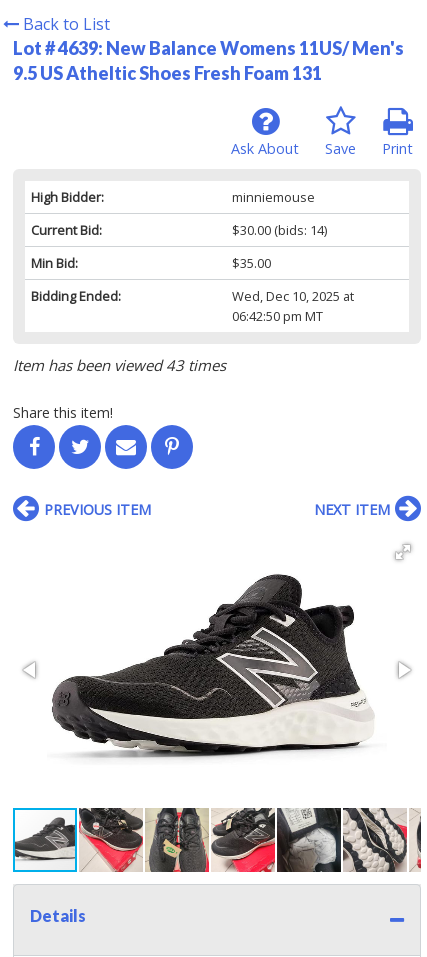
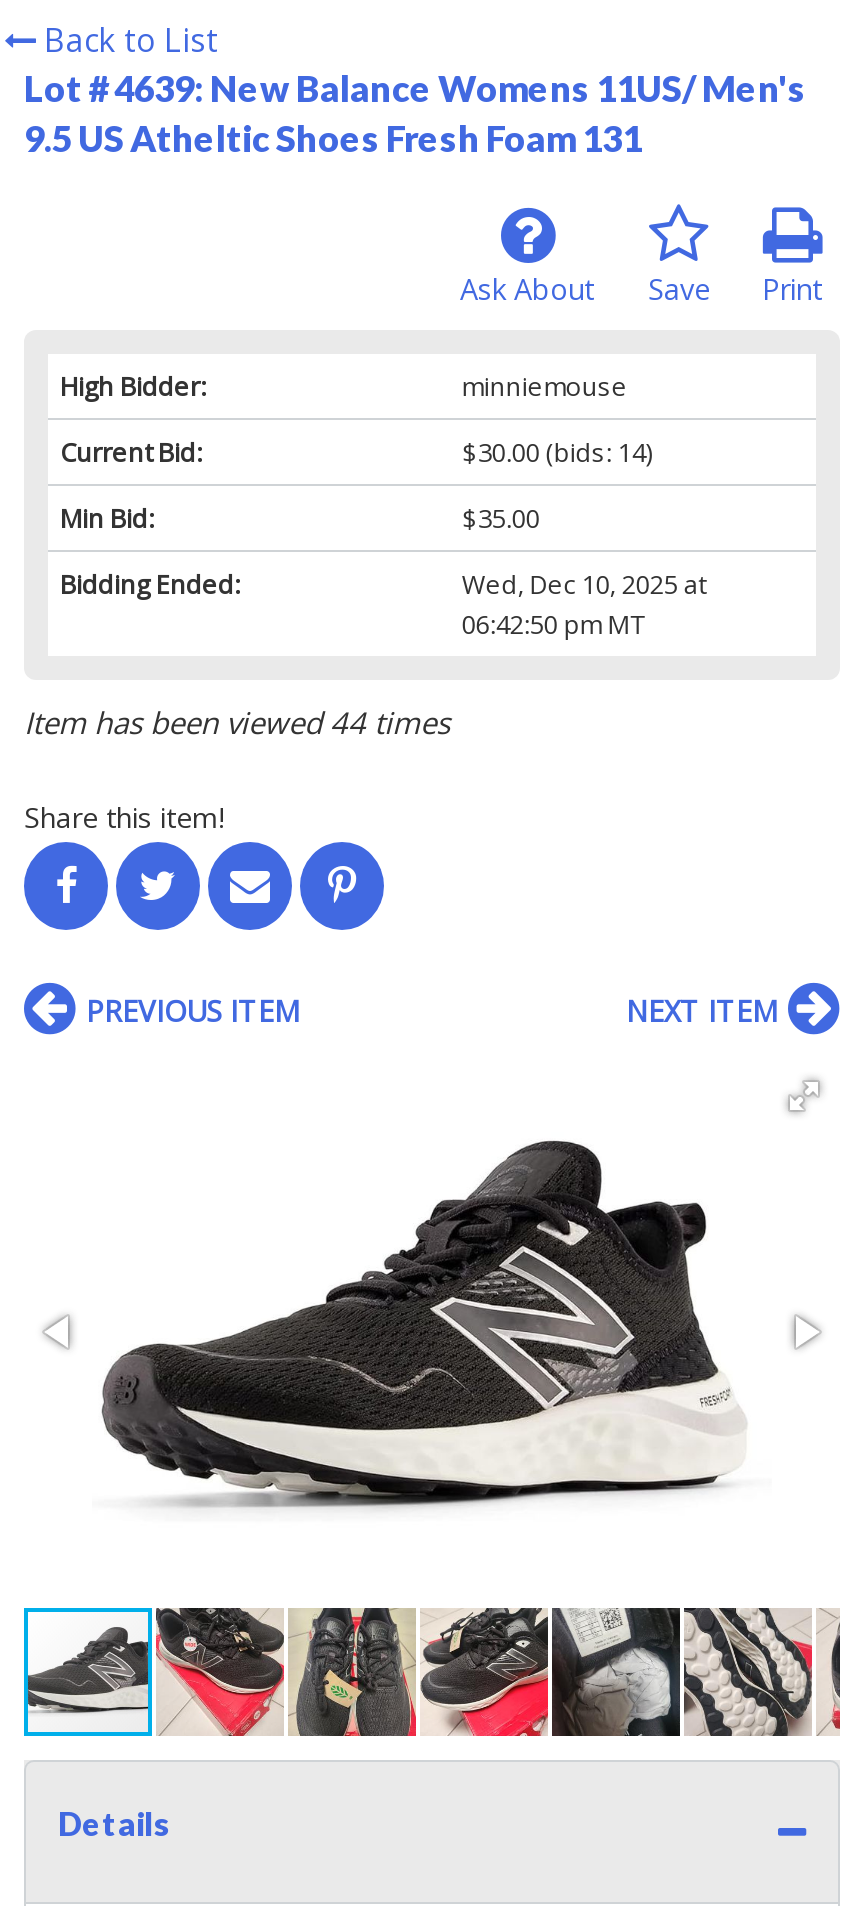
[13,355,226,375] Item has been viewed 43 times -> [24,701,450,741] Item has been viewed 44 times

